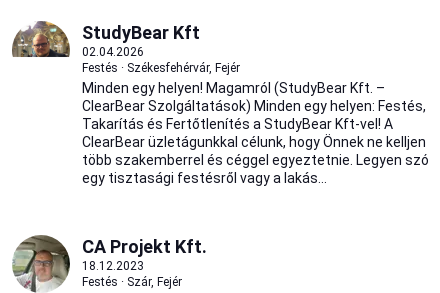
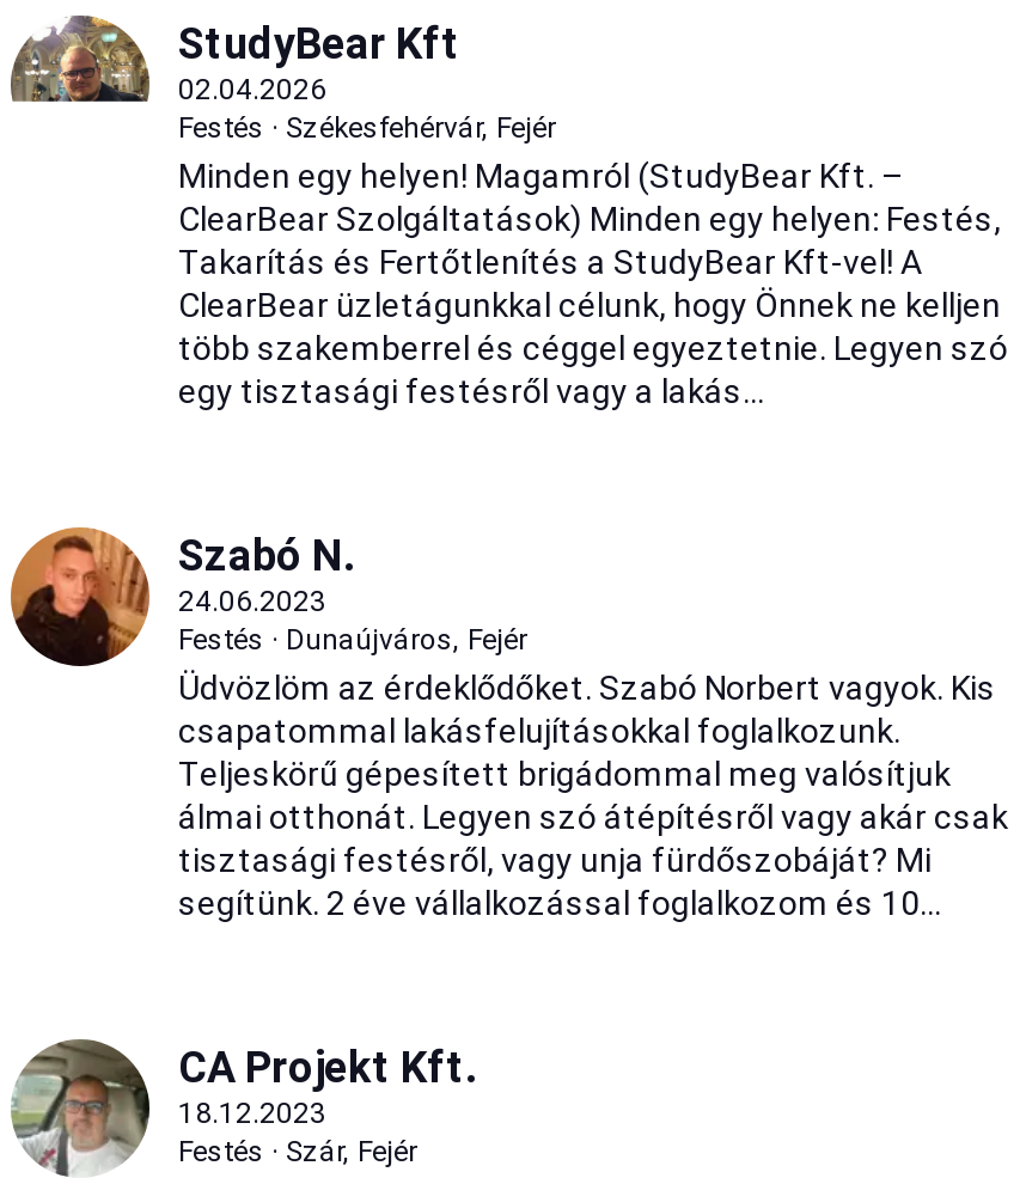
none -> [11,525,1008,923] [image] | Szabó N. | 24.06.2023 | Festés · Dunaújváros, Fejér | Üdvözlöm az érdeklődőket. Szabó Norbert vagyok. Kis | csapatommal lakásfelujításokkal foglalkozunk. | Teljeskörű gépesített brigádommal meg valósítjuk | álmai otthonát. Legyen szó átépítésről vagy akár csak | tisztasági festésről, vagy unja fürdőszobáját? Mi | segítünk. 2 éve vállalkozással foglalkozom és 10...

